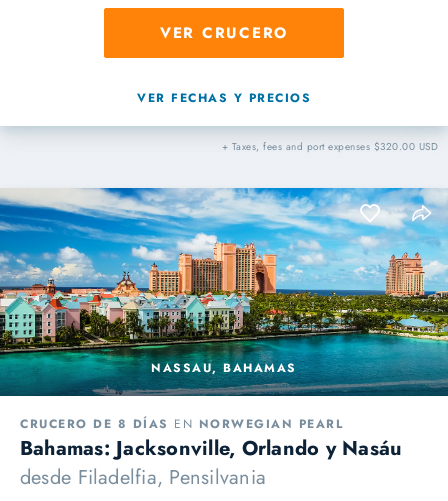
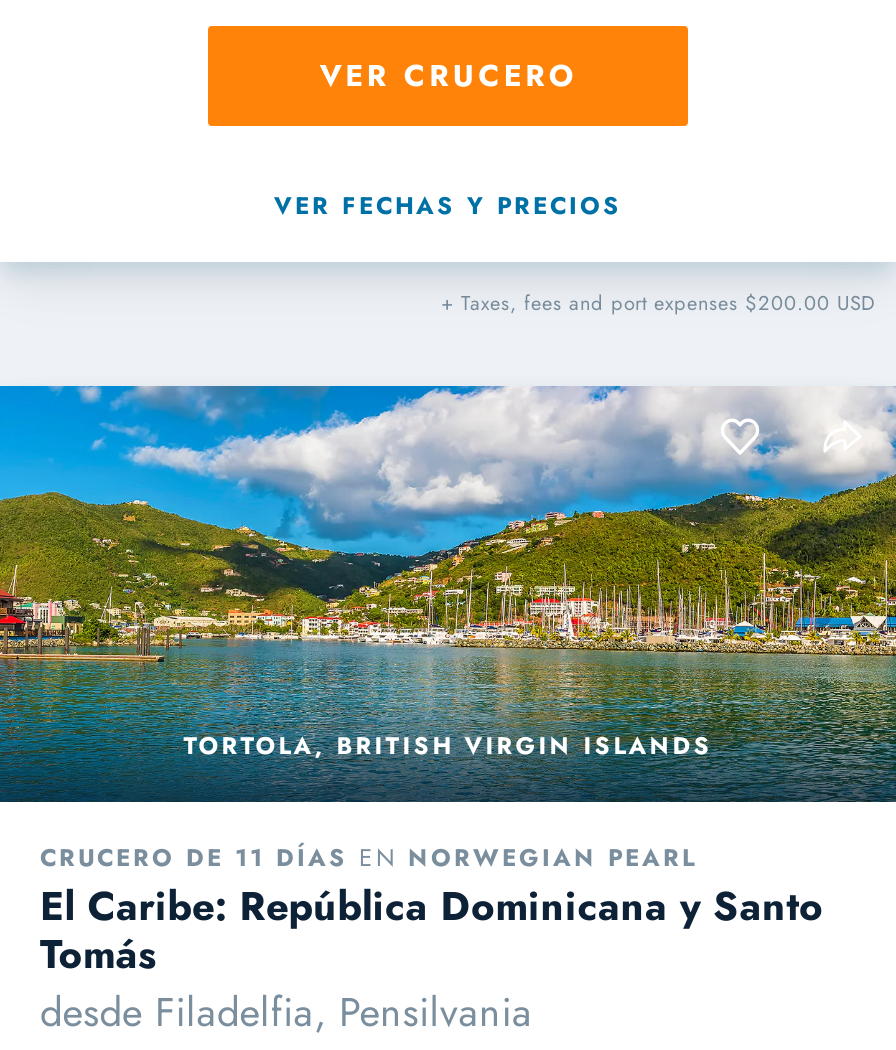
[221,139,438,154] + Taxes, fees and port expenses $320.00 USD -> [441,288,876,318] + Taxes, fees and port expenses $200.00 USD
[3,187,445,394] [image] | NASSAU, BAHAMAS -> [6,384,890,802] [image] | TORTOLA, BRITISH VIRGIN ISLANDS
[20,415,402,463] CRUCERO DE 8 DÍAS EN NORWEGIAN PEARL | Bahamas: Jacksonville, Orlando y Nasáu -> [40,840,824,984] CRUCERO DE 11 DÍAS EN NORWEGIAN PEARL | El Caribe: República Dominicana y Santo | Tomás

